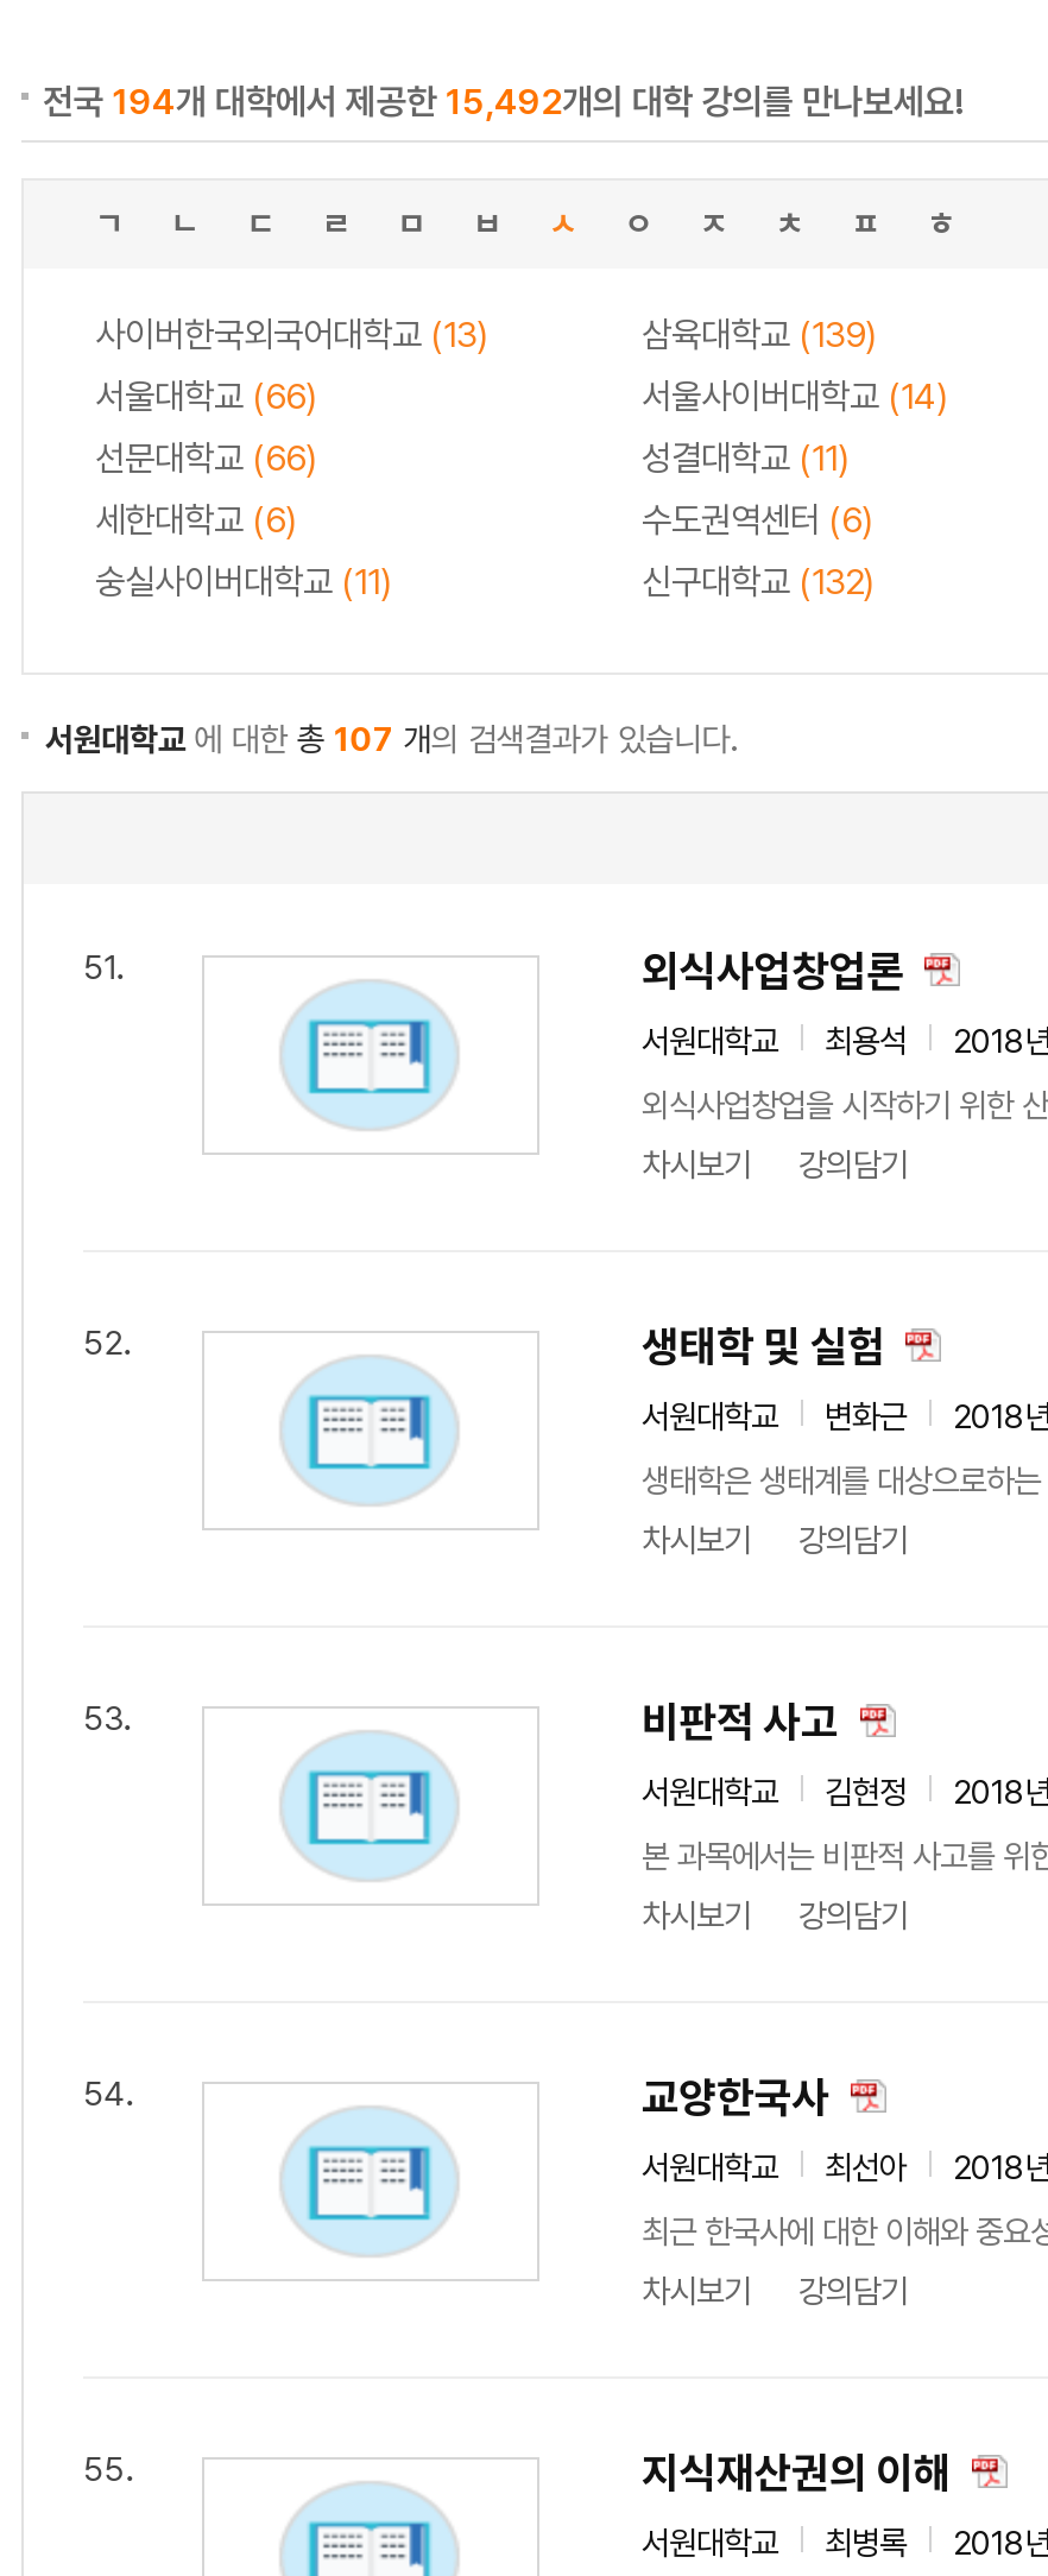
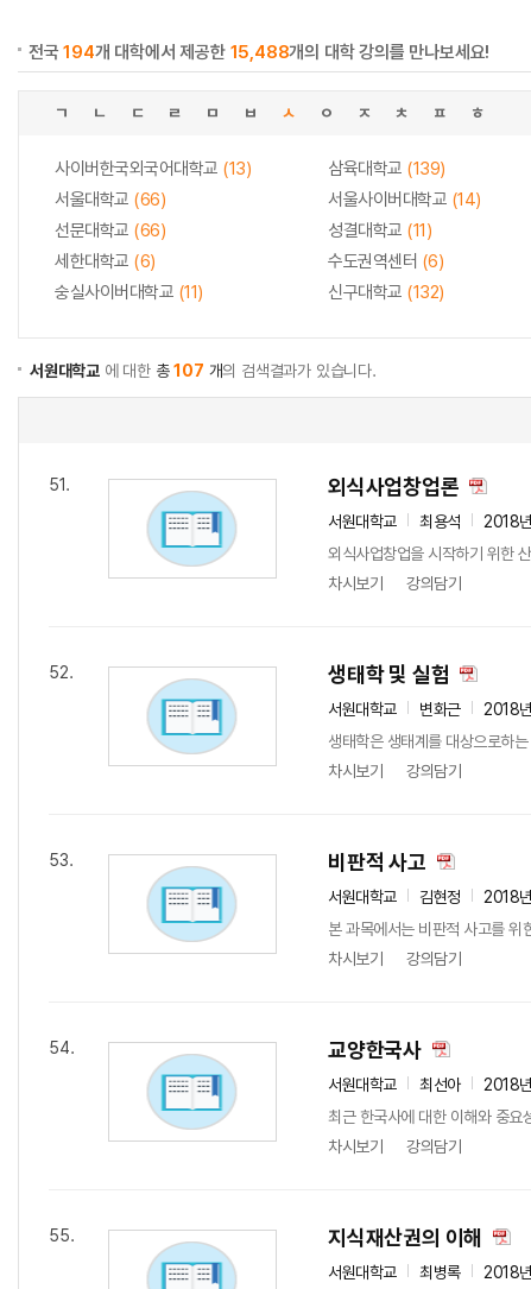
[43,81,963,124] 전국 194개 대학에서 제공한 15,492개의 대학 강의를 만나보세요! -> [29,42,490,63] 전국 194개 대학에서 제공한 15,488개의 대학 강의를 만나보세요!

